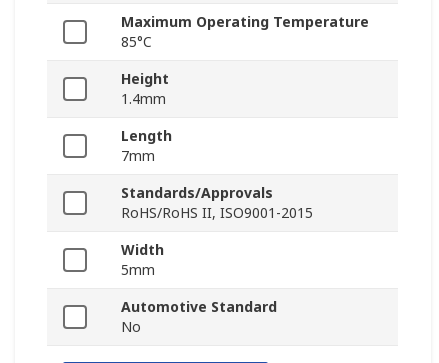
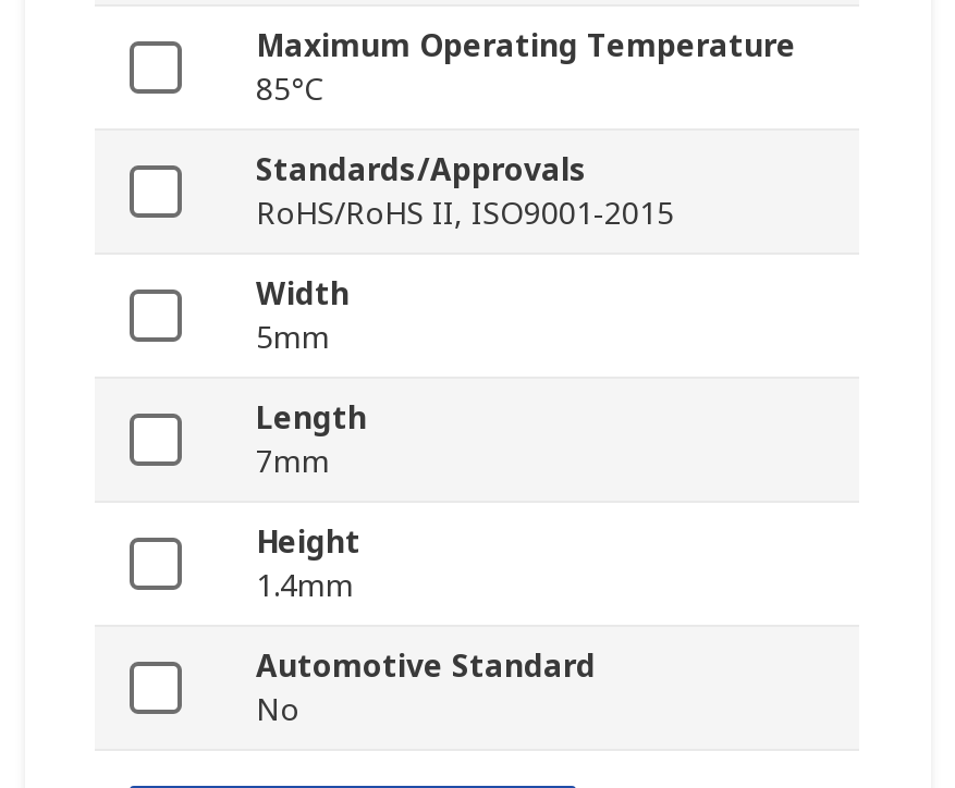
moved [121,69,172,165] -> [256,397,367,606]: Height | 1.4mm | Length | 7mm
moved [121,183,313,279] -> [256,149,674,358]: Standards/Approvals | RoHS/RoHS II, ISO9001-2015 | Width | 5mm

